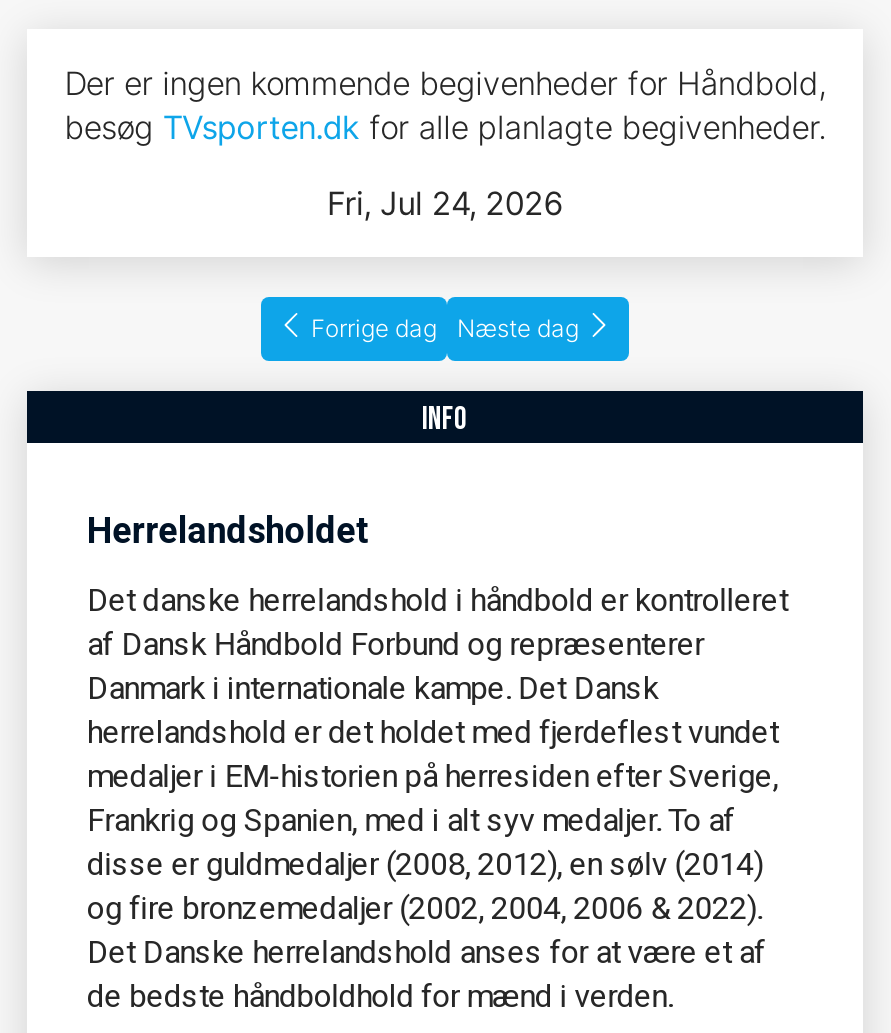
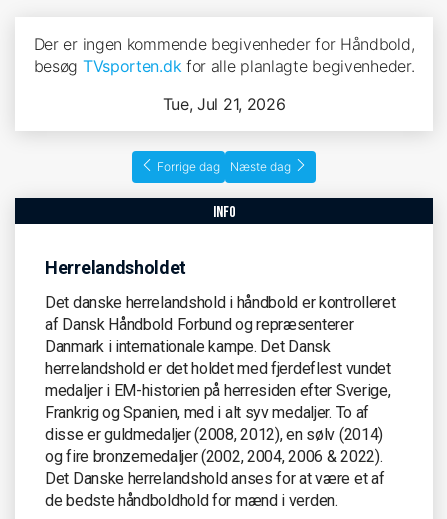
[327,183,563,223] Fri, Jul 24, 2026 -> [162,94,285,114] Tue, Jul 21, 2026

